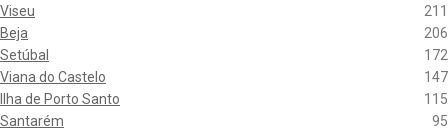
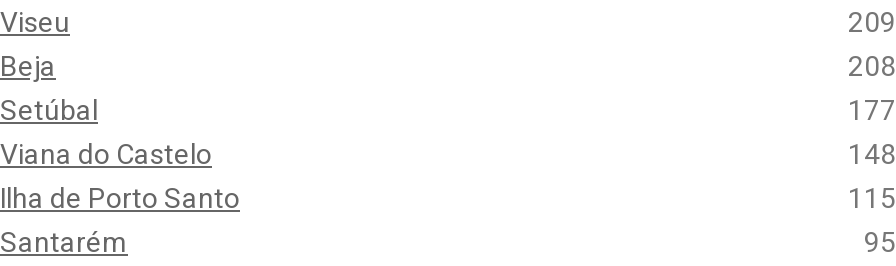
[424,3,448,19] 211 -> [848,6,896,38] 209
[424,25,448,41] 206 -> [848,50,896,82] 208
[424,47,448,63] 172 -> [848,94,896,126] 177
[424,69,448,85] 147 -> [848,138,896,170] 148

